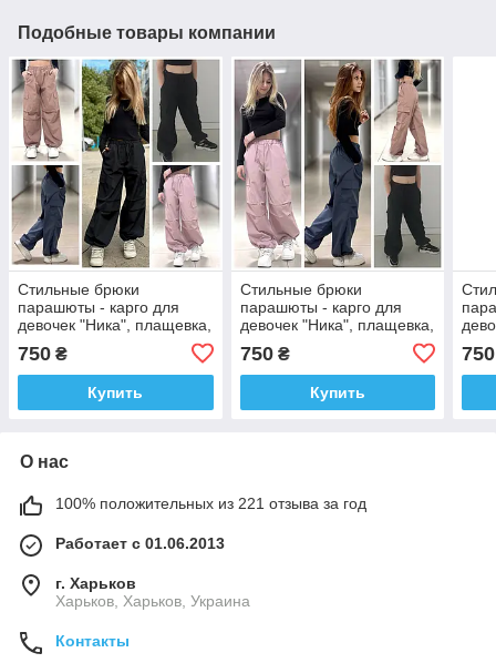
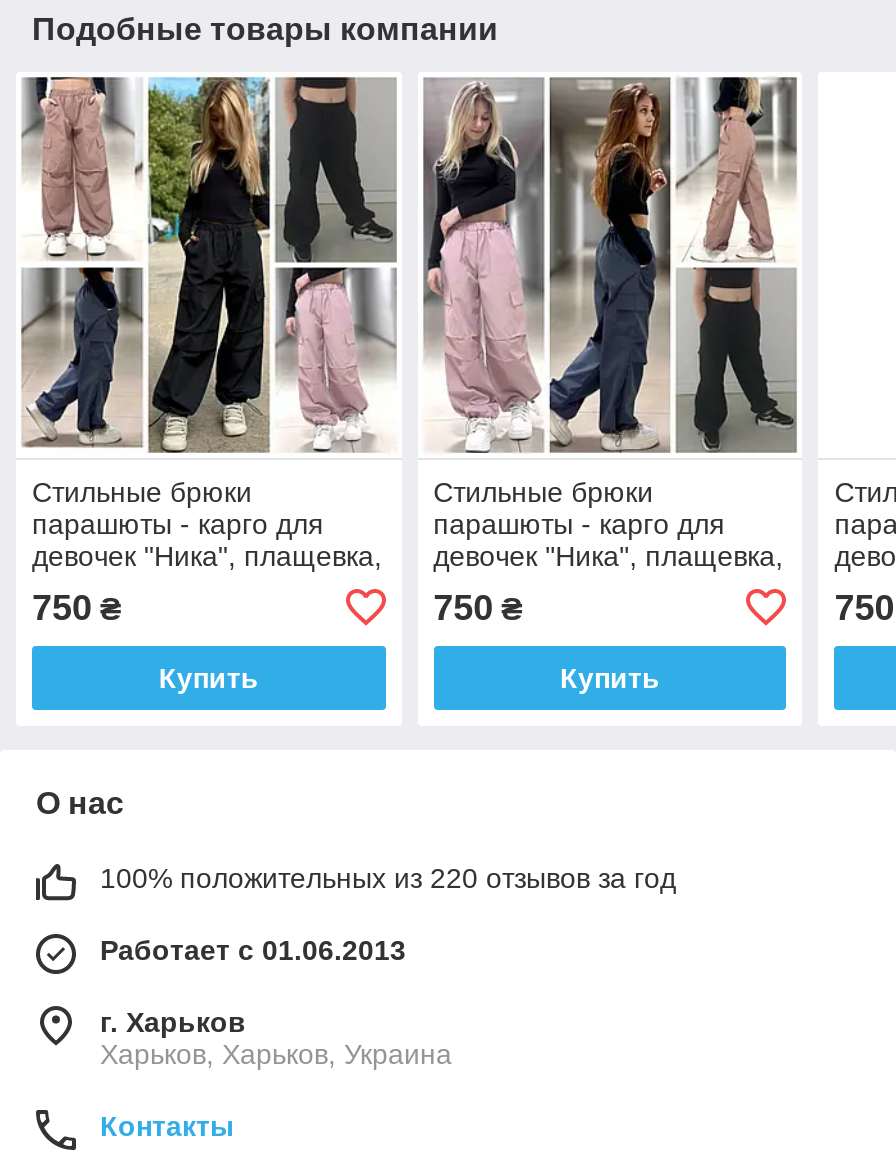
[55,494,366,512] 100% положительных из 221 отзыва за год -> [100,862,676,894] 100% положительных из 220 отзывов за год

